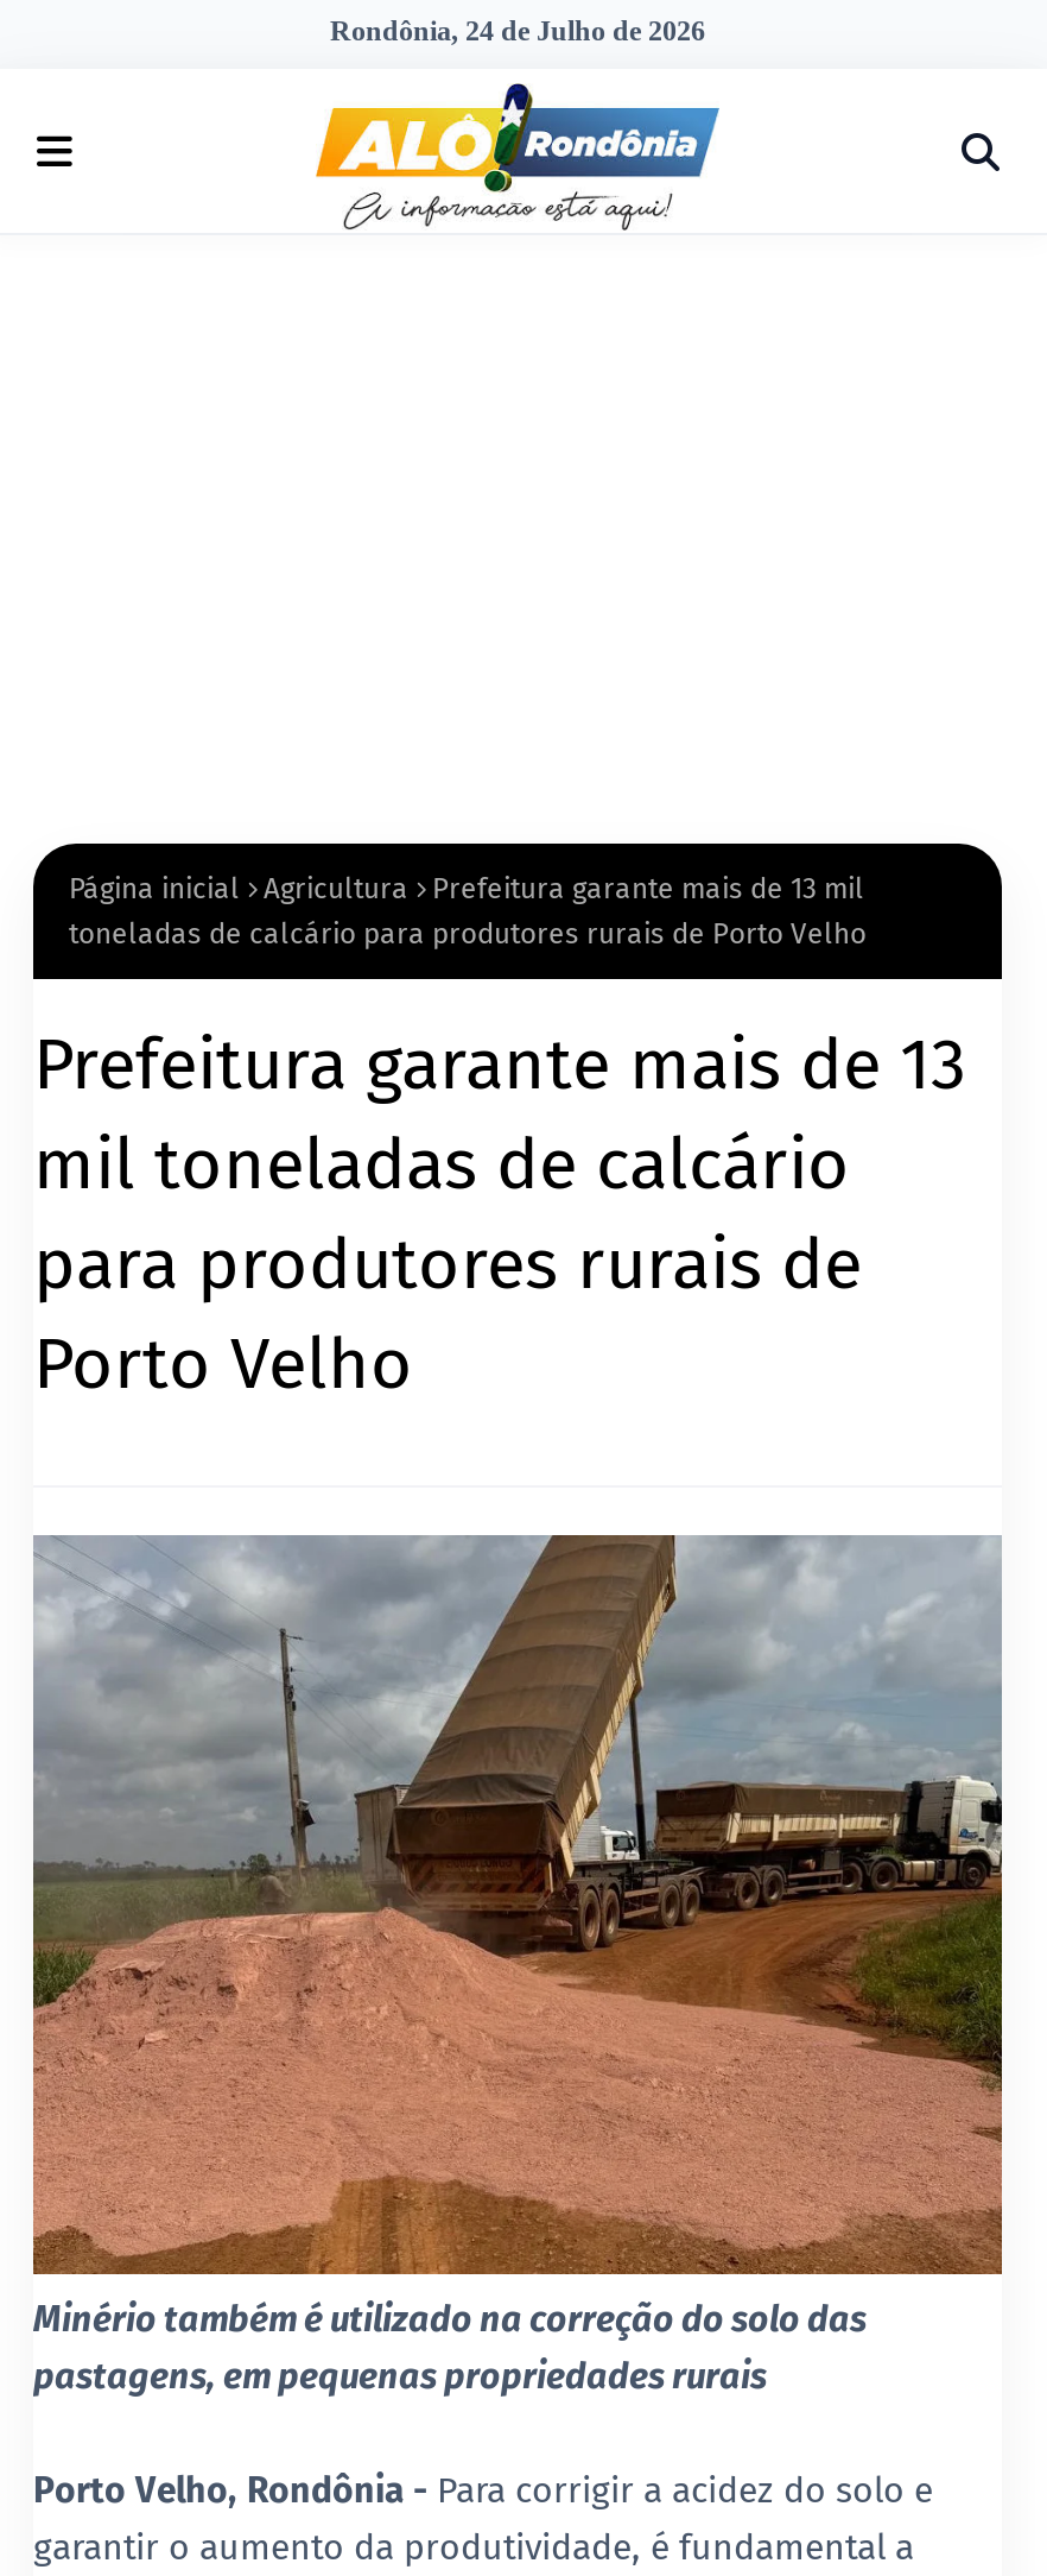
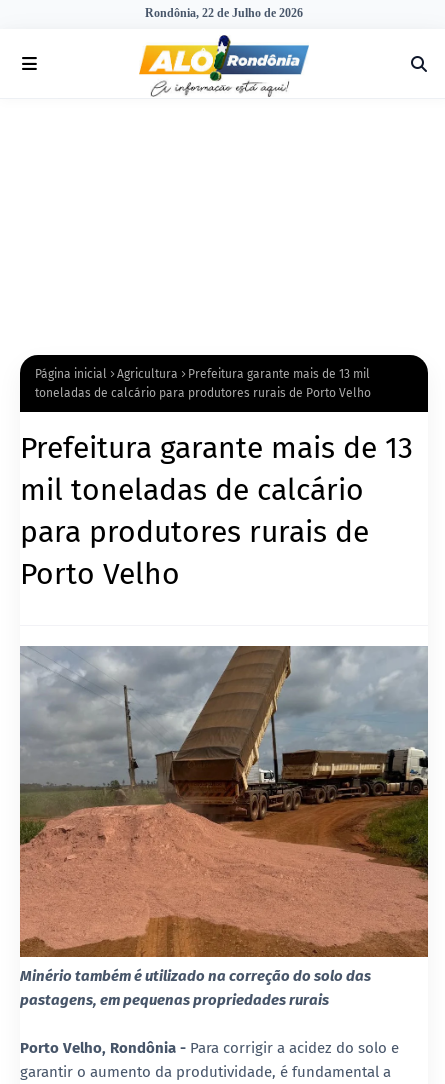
[330,14,705,48] Rondônia, 24 de Julho de 2026 -> [145,6,303,20] Rondônia, 22 de Julho de 2026

